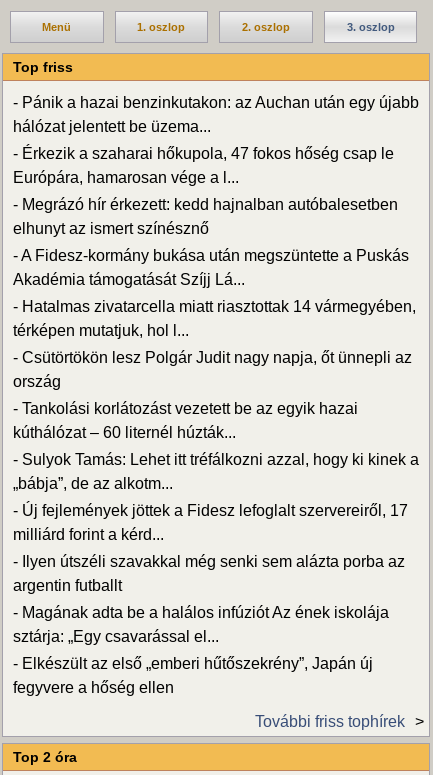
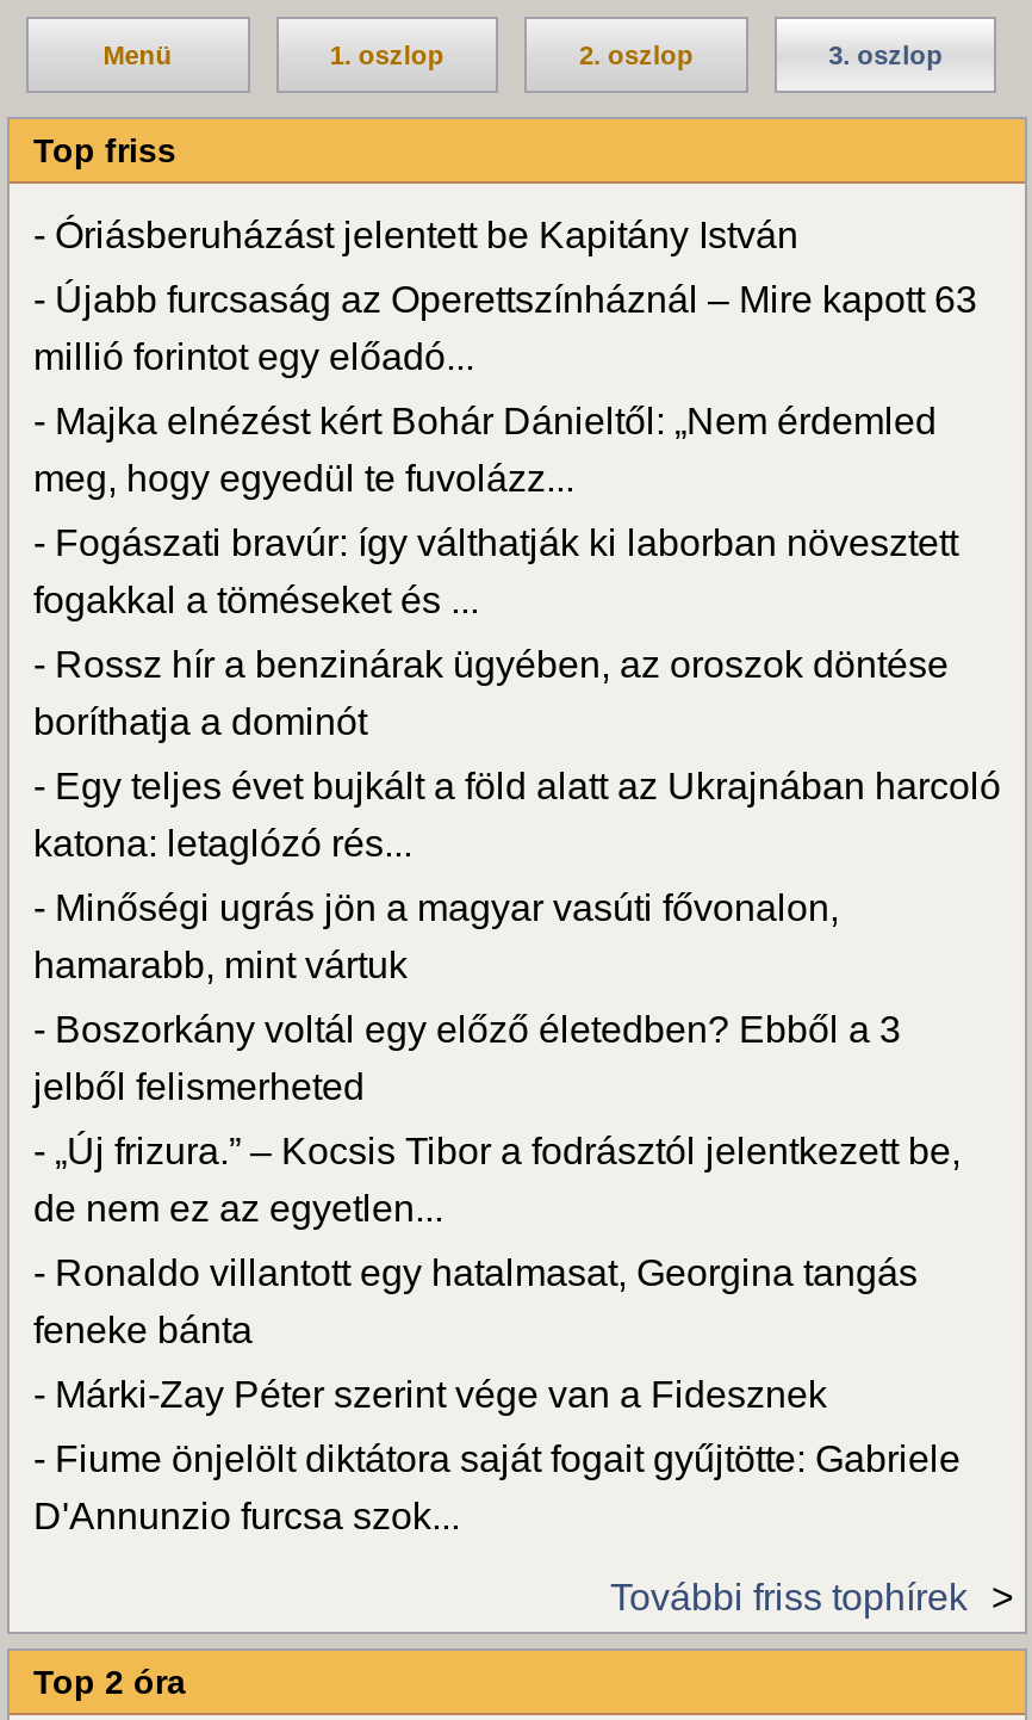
[13,94,419,135] - Pánik a hazai benzinkutakon: az Auchan után egy újabb | hálózat jelentett be üzema... -> [33,215,798,255] - Óriásberuházást jelentett be Kapitány István
[13,145,394,186] - Érkezik a szaharai hőkupola, 47 fokos hőség csap le | Európára, hamarosan vége a l... -> [33,279,977,377] - Újabb furcsaság az Operettszínháznál – Mire kapott 63 | millió forintot egy előadó...
[13,196,398,237] - Megrázó hír érkezett: kedd hajnalban autóbalesetben | elhunyt az ismert színésznő -> [33,401,937,499] - Majka elnézést kért Bohár Dánieltől: „Nem érdemled | meg, hogy egyedül te fuvolázz...
[13,247,409,288] - A Fidesz-kormány bukása után megszüntette a Puskás | Akadémia támogatását Szíjj Lá... -> [33,522,958,620] - Fogászati bravúr: így válthatják ki laborban növesztett | fogakkal a töméseket és ...
[13,298,416,339] - Hatalmas zivatarcella miatt riasztottak 14 vármegyében, | térképen mutatjuk, hol l... -> [33,644,949,742] - Rossz hír a benzinárak ügyében, az oroszok döntése | boríthatja a dominót
[13,349,412,390] - Csütörtökön lesz Polgár Judit nagy napja, őt ünnepli az | ország -> [33,766,1001,864] - Egy teljes évet bujkált a föld alatt az Ukrajnában harcoló | katona: letaglózó rés...
[13,400,358,441] - Tankolási korlátozást vezetett be az egyik hazai | kúthálózat – 60 liternél húzták... -> [33,887,839,985] - Minőségi ugrás jön a magyar vasúti fővonalon, | hamarabb, mint vártuk
[13,451,419,492] - Sulyok Tamás: Lehet itt tréfálkozni azzal, hogy ki kinek a | „bábja”, de az alkotm... -> [33,1009,901,1107] - Boszorkány voltál egy előző életedben? Ebből a 3 | jelből felismerheted
[13,502,408,543] - Új fejlemények jöttek a Fidesz lefoglalt szervereiről, 17 | milliárd forint a kérd... -> [33,1131,960,1229] - „Új frizura.” – Kocsis Tibor a fodrásztól jelentkezett be, | de nem ez az egyetlen...
[13,553,405,594] - Ilyen útszéli szavakkal még senki sem alázta porba az | argentin futballt -> [33,1252,918,1350] - Ronaldo villantott egy hatalmasat, Georgina tangás | feneke bánta
[13,604,389,645] - Magának adta be a halálos infúziót Az ének iskolája | sztárja: „Egy csavarással el... -> [33,1374,827,1415] - Márki-Zay Péter szerint vége van a Fidesznek
[13,655,373,696] - Elkészült az első „emberi hűtőszekrény”, Japán új | fegyvere a hőség ellen -> [33,1439,960,1536] - Fiume önjelölt diktátora saját fogait gyűjtötte: Gabriele | D'Annunzio furcsa szok...

